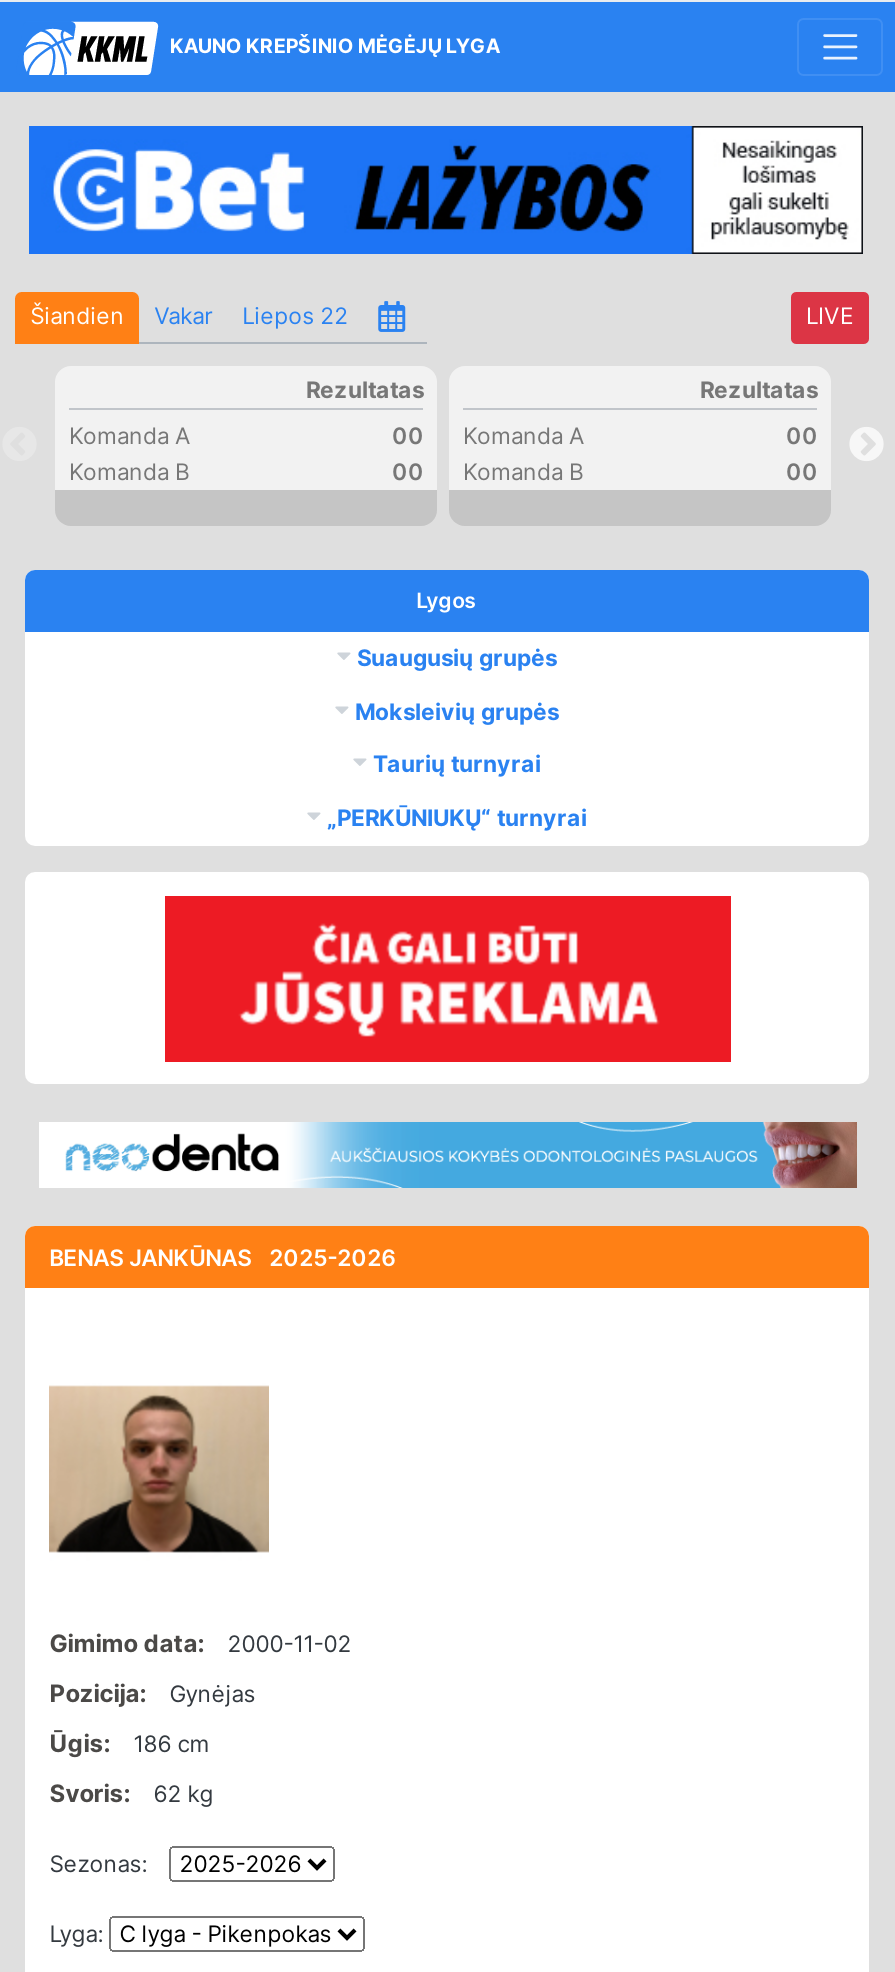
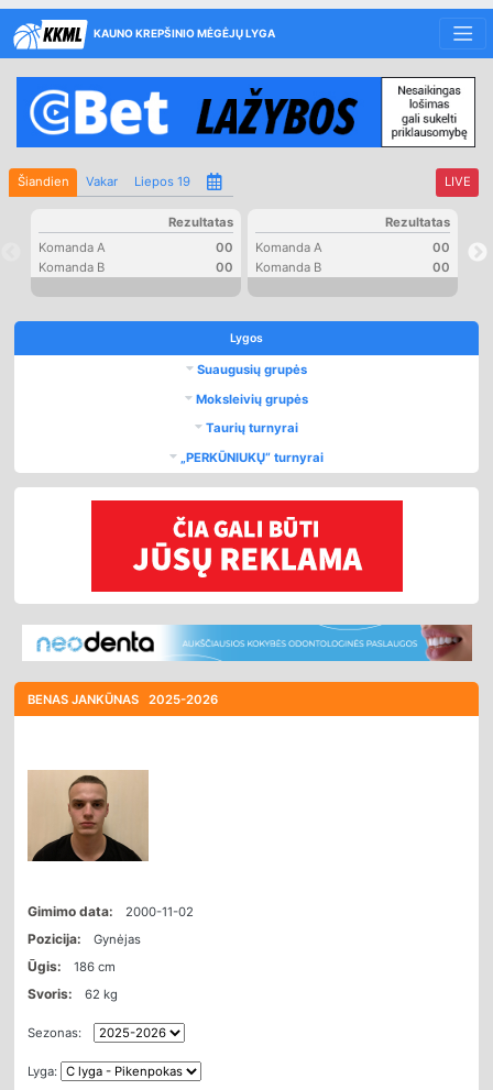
[30,303,348,331] Šiandien Vakar Liepos 22 -> [17,174,190,190] Šiandien Vakar Liepos 19

